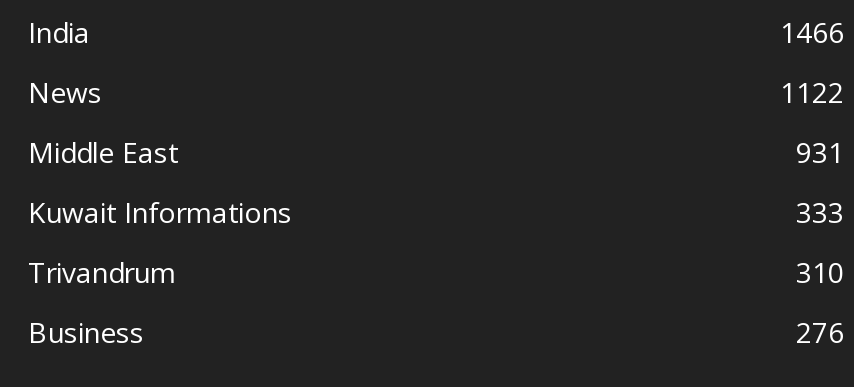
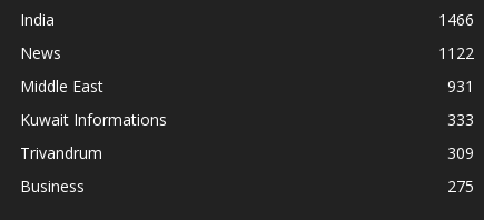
[796,252,844,290] 310 -> [447,142,474,163] 309
[796,312,844,350] 276 -> [447,175,474,196] 275

